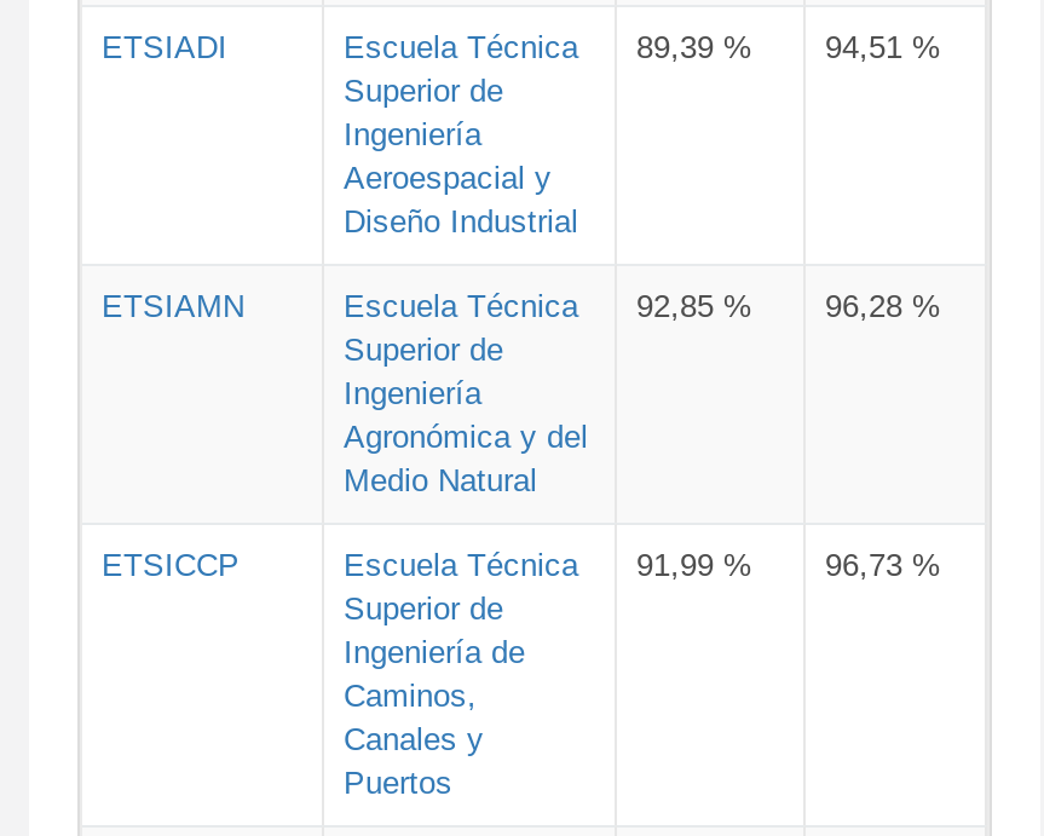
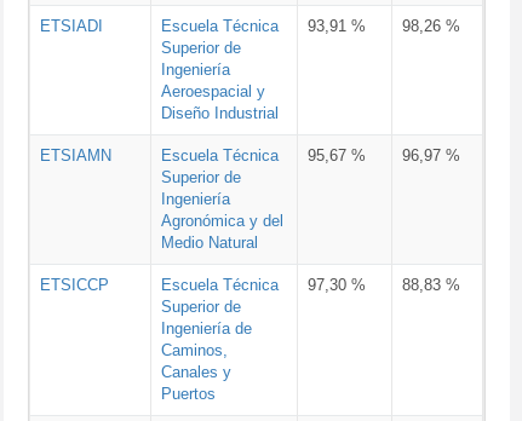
[636,28,752,64] 89,39 % -> [308,16,366,34] 93,91 %
[825,28,941,64] 94,51 % -> [402,16,460,34] 98,26 %
[636,287,752,323] 92,85 % -> [308,146,366,164] 95,67 %
[825,287,941,323] 96,28 % -> [402,146,460,164] 96,97 %
[636,546,752,582] 91,99 % -> [308,275,366,293] 97,30 %
[825,546,941,582] 96,73 % -> [402,275,460,293] 88,83 %

